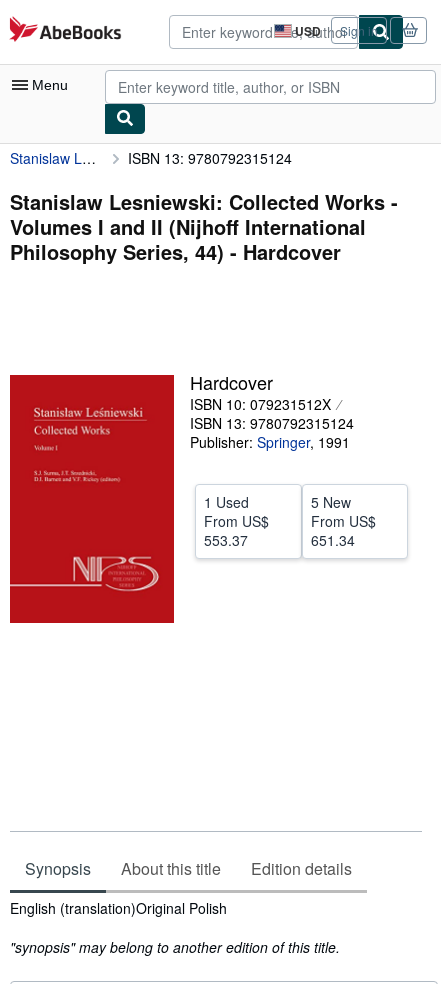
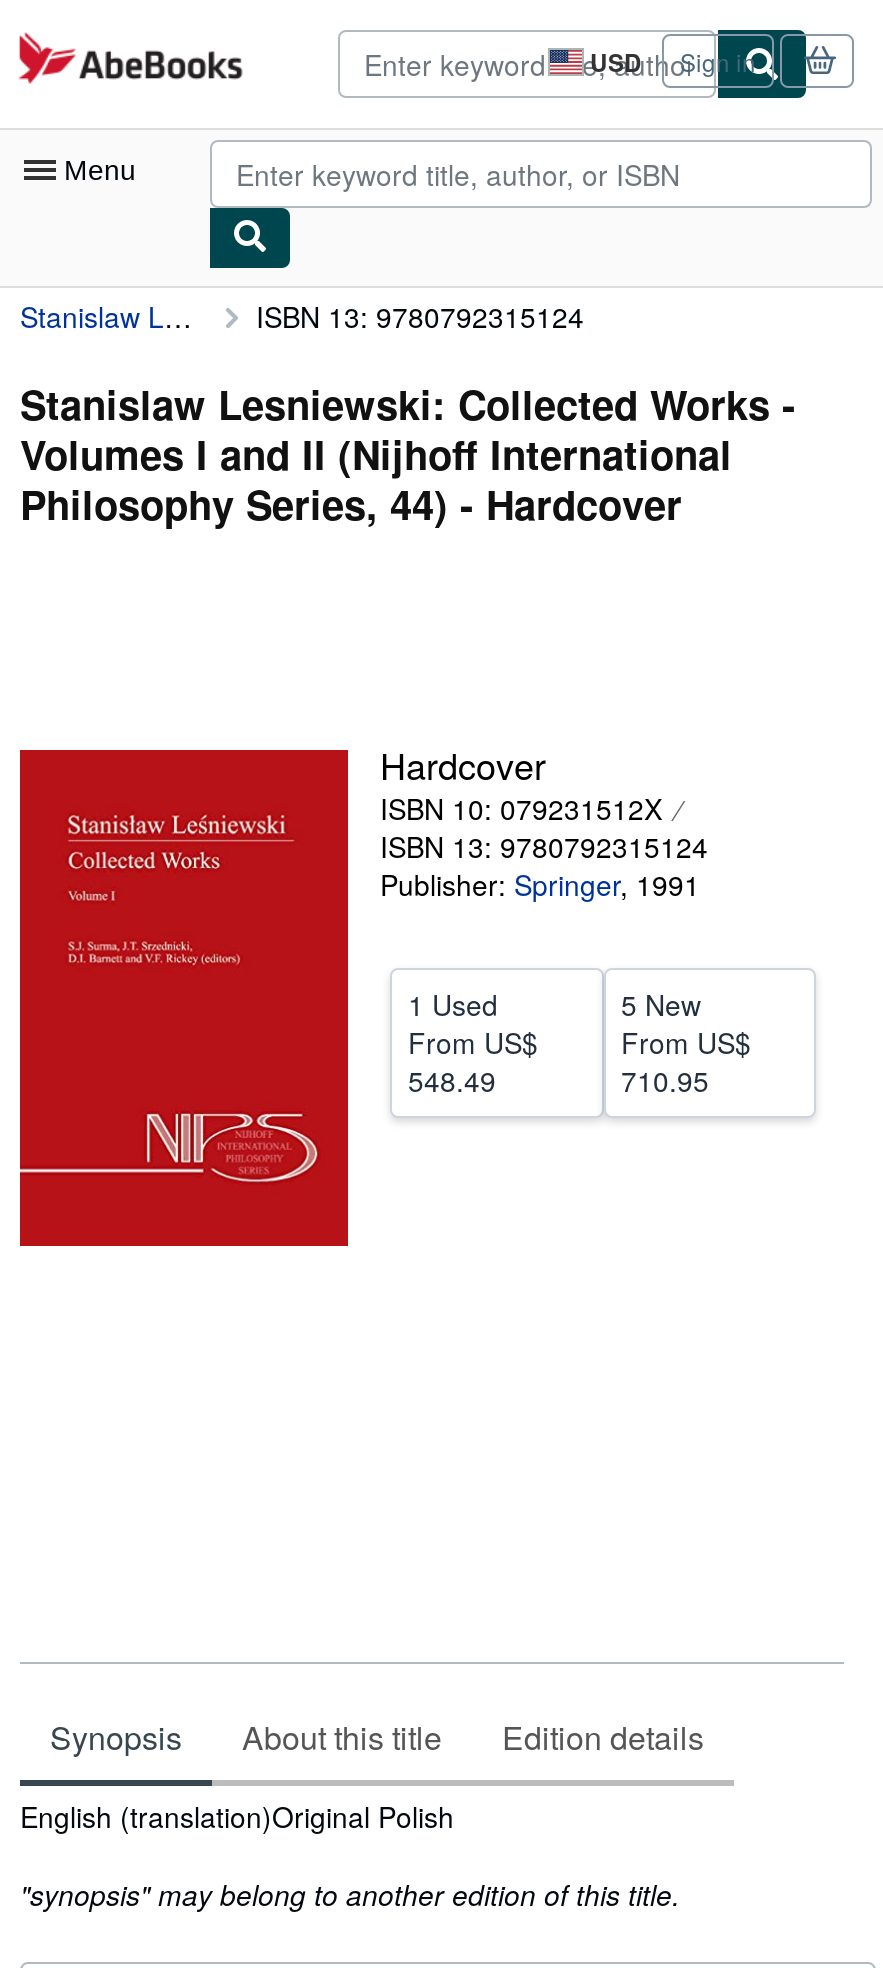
[204,530,248,550] 553.37 -> [408,1060,496,1100] 548.49
[310,530,354,550] 651.34 -> [621,1060,709,1100] 710.95

